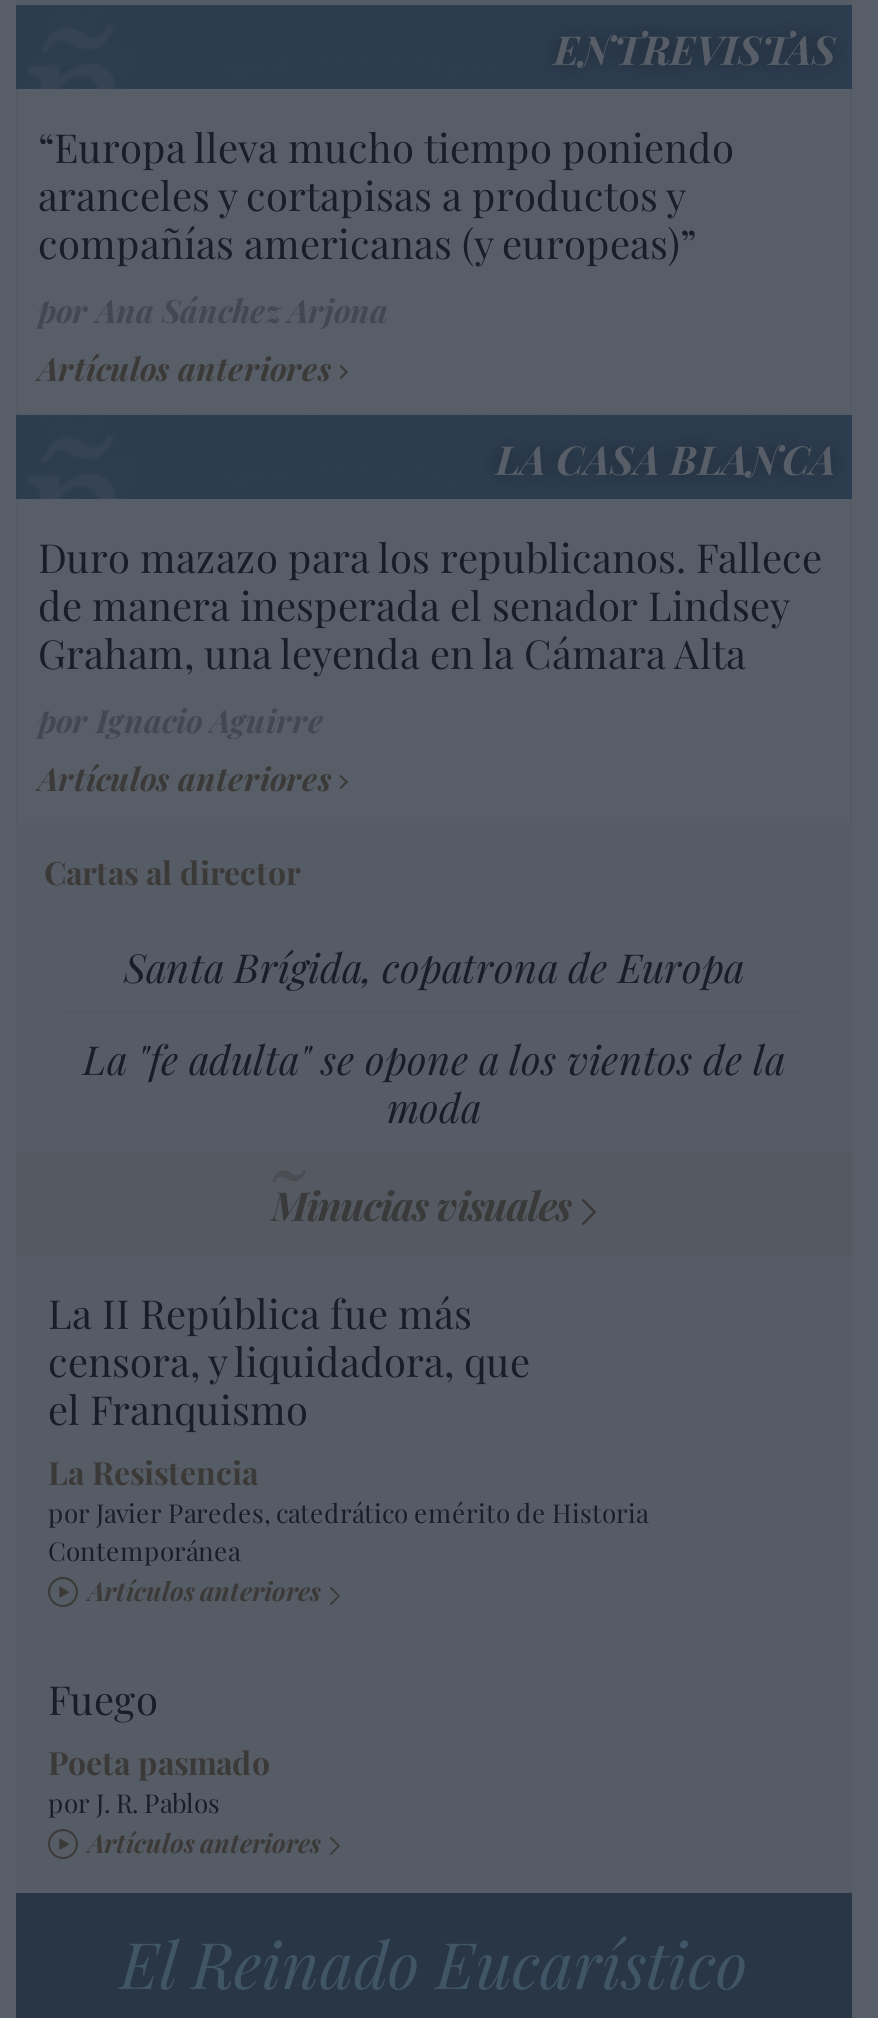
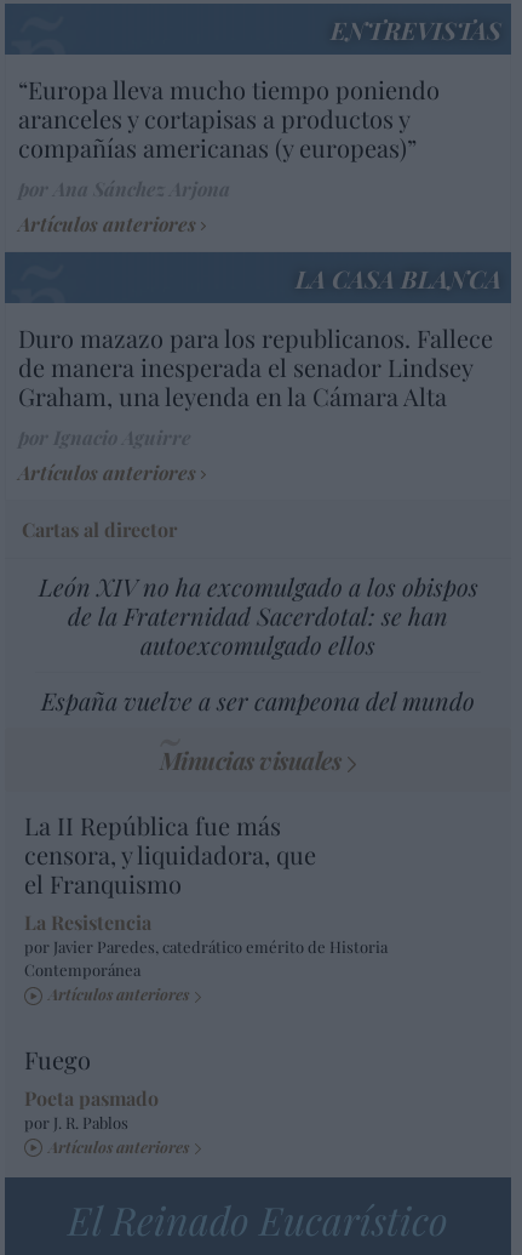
[124,940,744,994] Santa Brígida, copatrona de Europa -> [38,570,478,661] León XIV no ha excomulgado a los obispos | de la Fraternidad Sacerdotal: se han | autoexcomulgado ellos
[83,1032,785,1134] La "fe adulta" se opone a los vientos de la | moda -> [41,684,475,717] España vuelve a ser campeona del mundo

